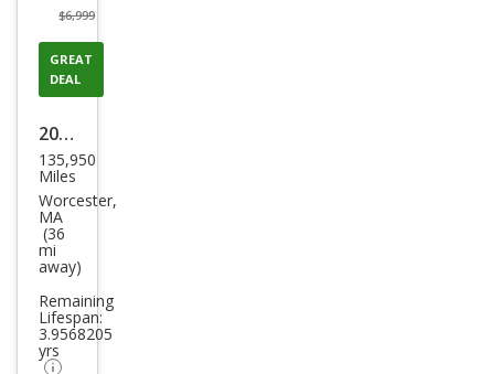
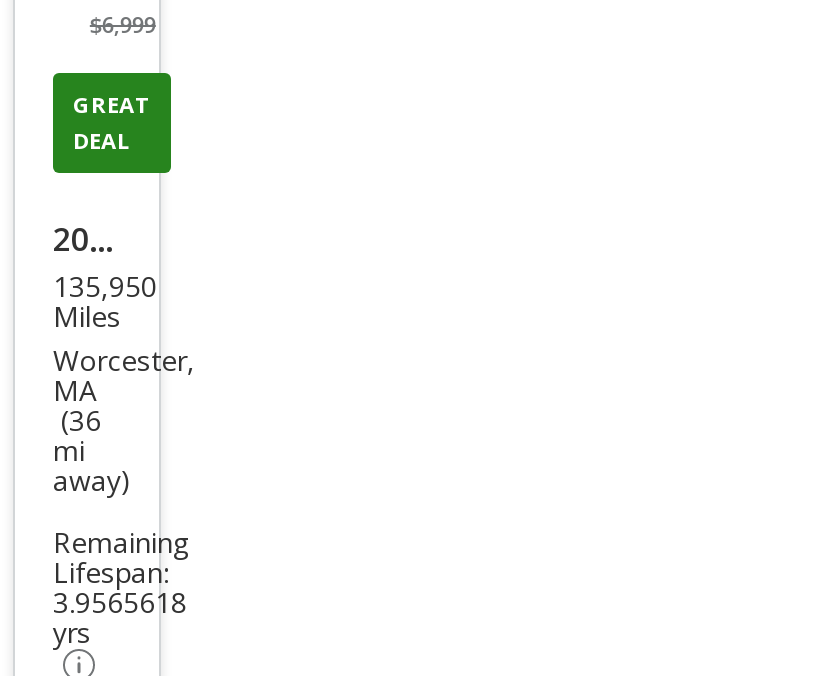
[39,323,113,344] 3.9568205 -> [53,584,187,622] 3.9565618

